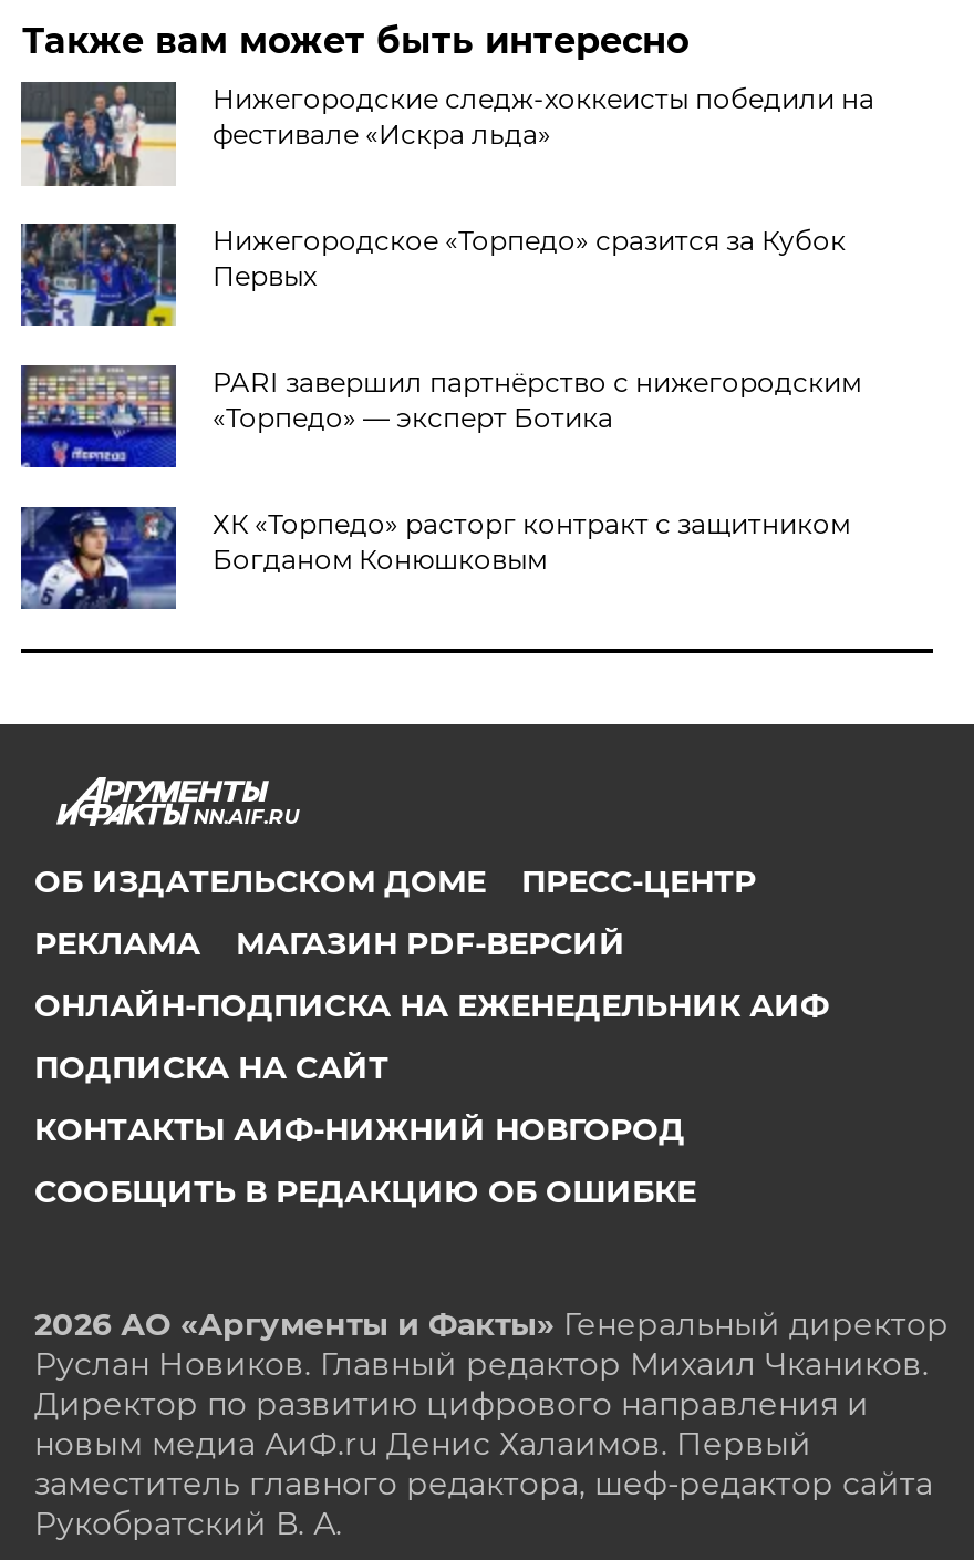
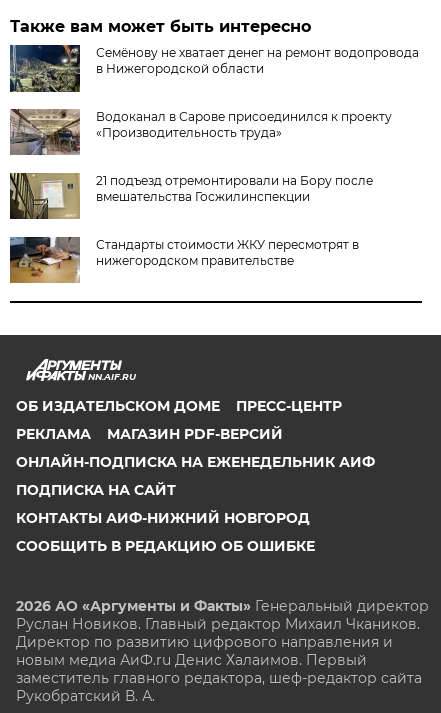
[19,80,874,186] [image] | Нижегородские следж-хоккеисты победили на | фестивале «Искра льда» -> [9,44,419,93] [image] | Семёнову не хватает денег на ремонт водопровода | в Нижегородской области
[19,221,845,328] [image] | Нижегородское «Торпедо» сразится за Кубок | Первых -> [9,108,392,156] [image] | Водоканал в Сарове присоединился к проекту | «Производительность труда»
[19,365,861,469] [image] | PARI завершил партнёрство с нижегородским | «Торпедо» — эксперт Ботика -> [9,172,373,220] [image] | 21 подъезд отремонтировали на Бору после | вмешательства Госжилинспекции
[19,505,850,611] [image] | ХК «Торпедо» расторг контракт с защитником | Богданом Конюшковым -> [9,236,359,284] [image] | Стандарты стоимости ЖКУ пересмотрят в | нижегородском правительстве

